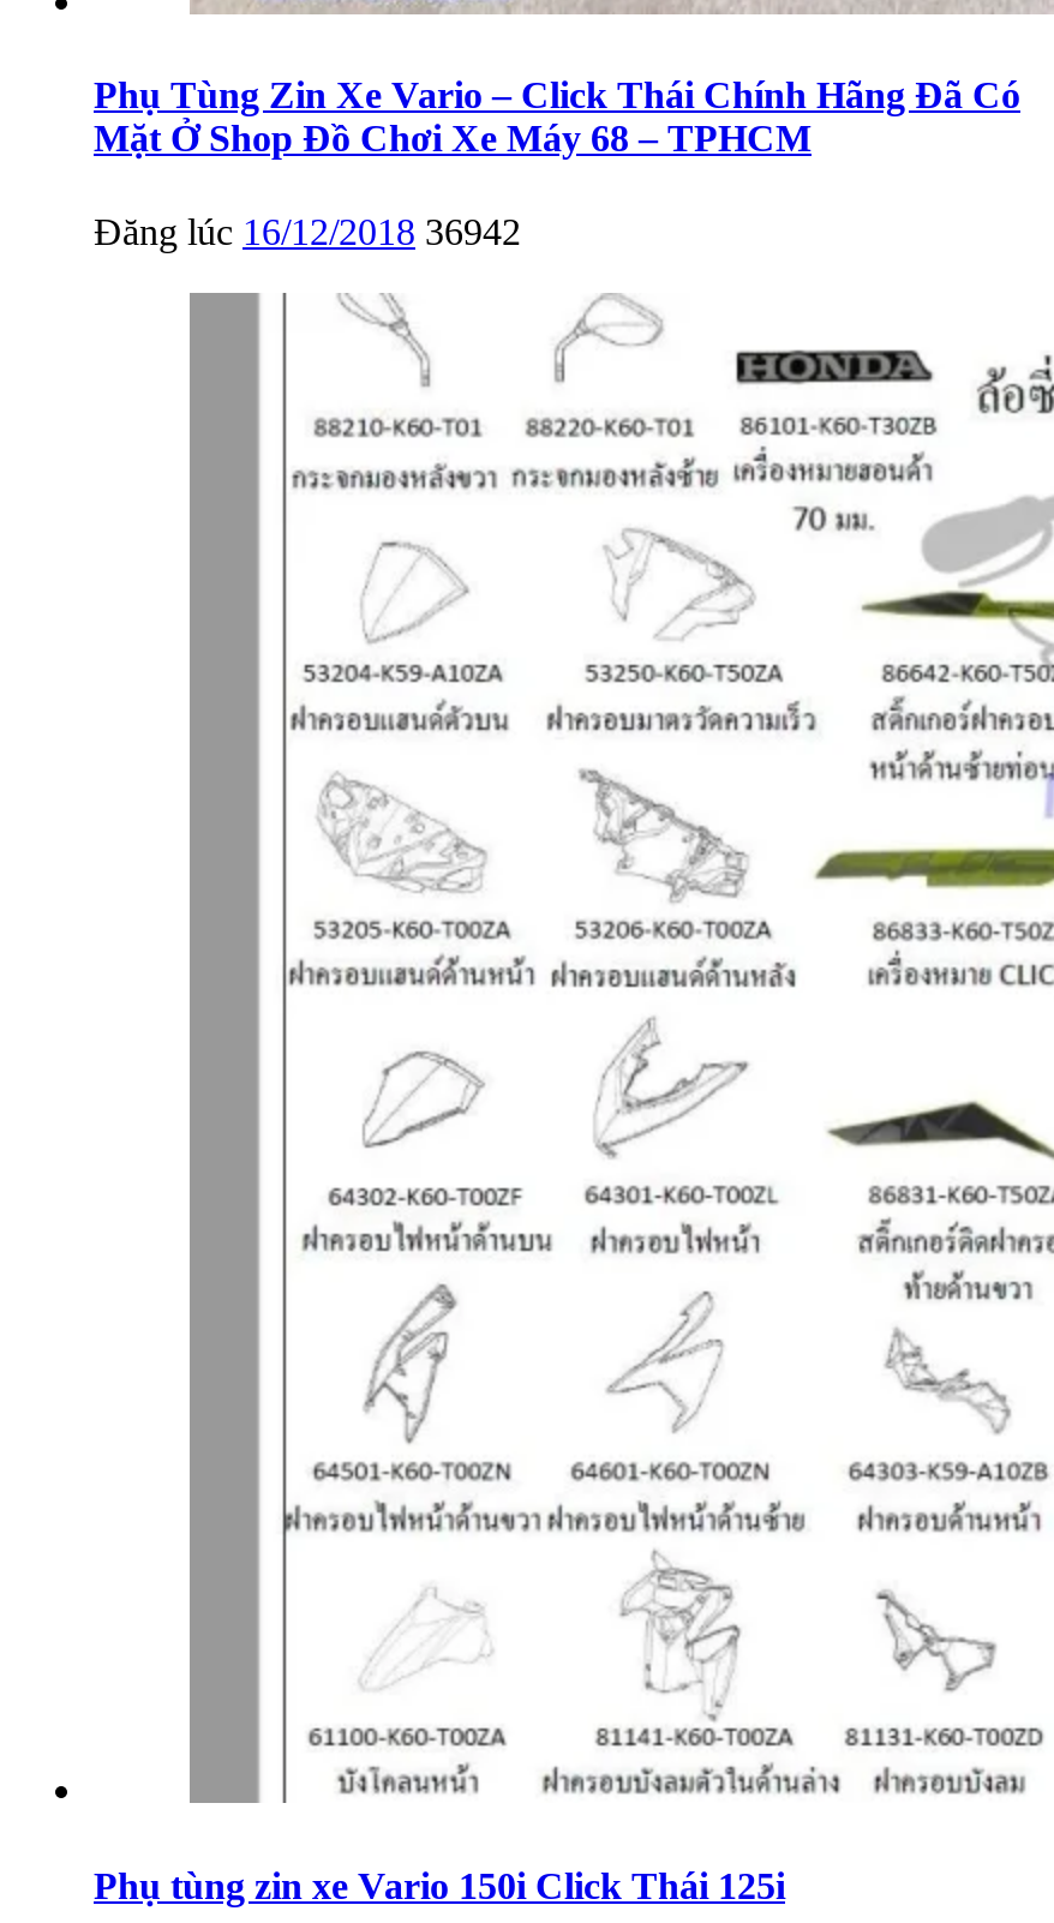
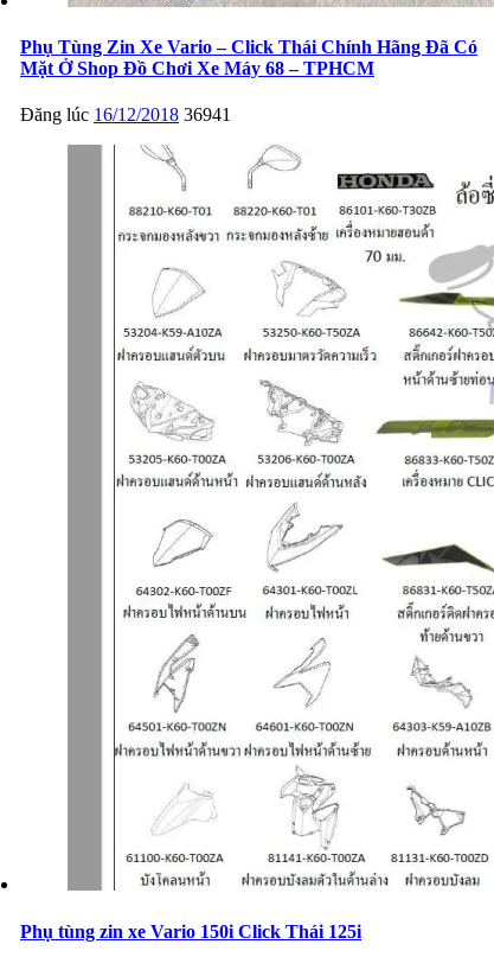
[94,212,521,253] Đăng lúc 16/12/2018 36942 -> [20,105,231,125] Đăng lúc 16/12/2018 36941

